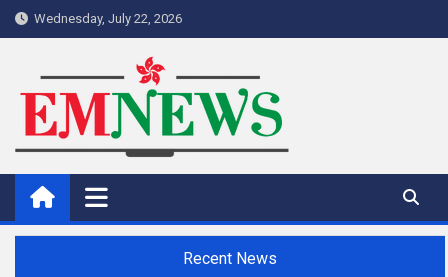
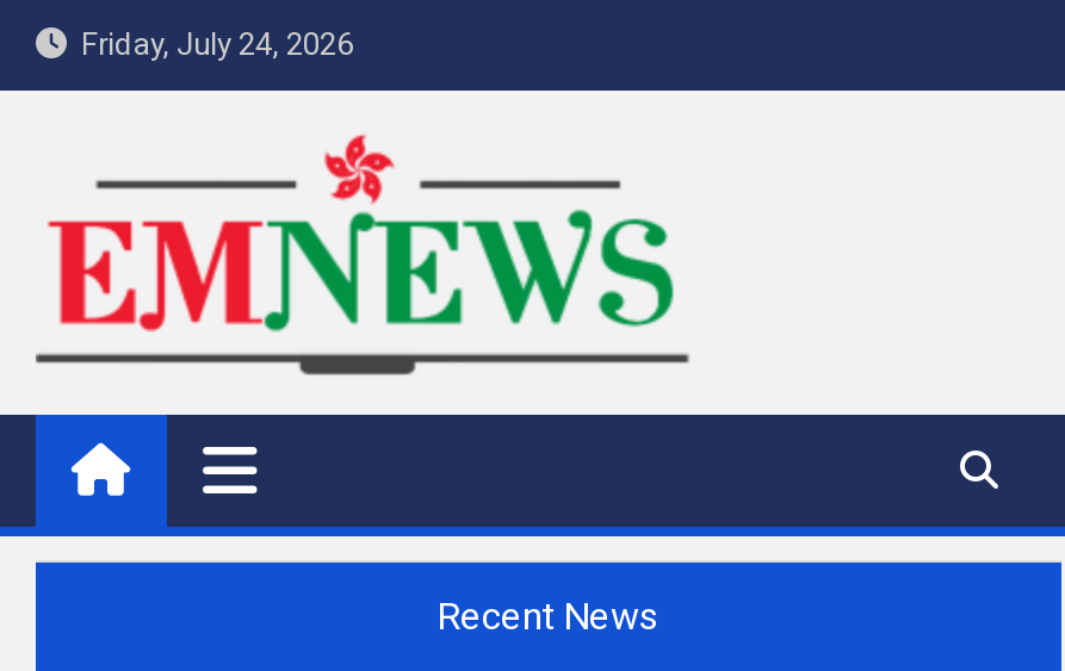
[28,11,182,26] Wednesday, July 22, 2026 -> [67,26,353,62] Friday, July 24, 2026

